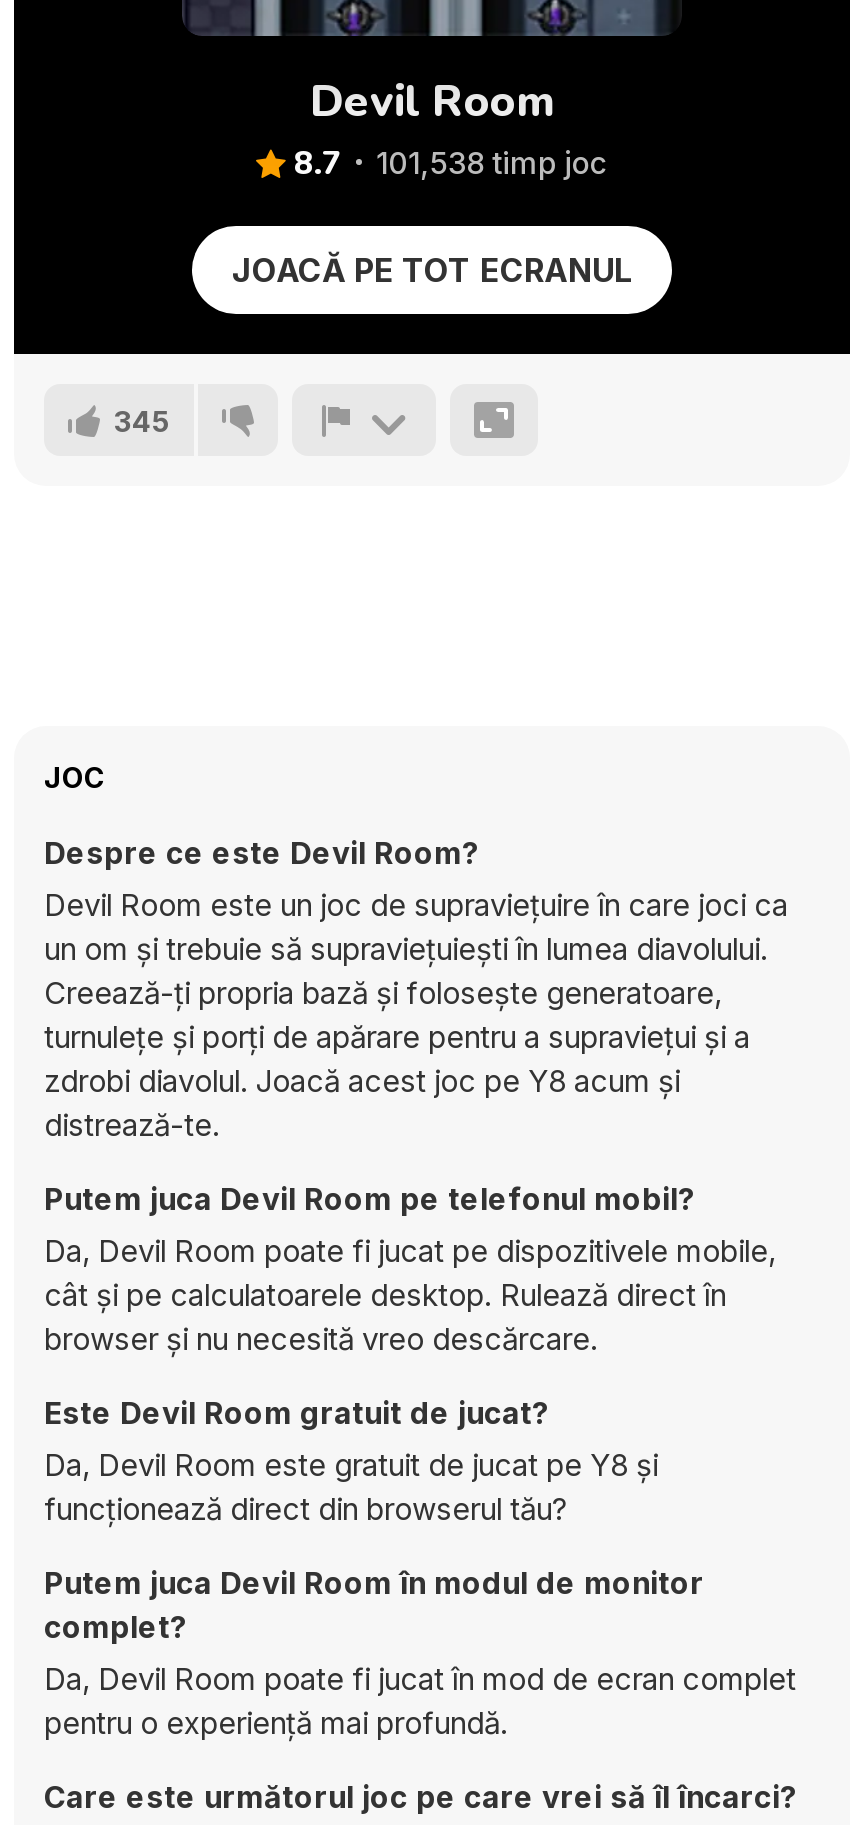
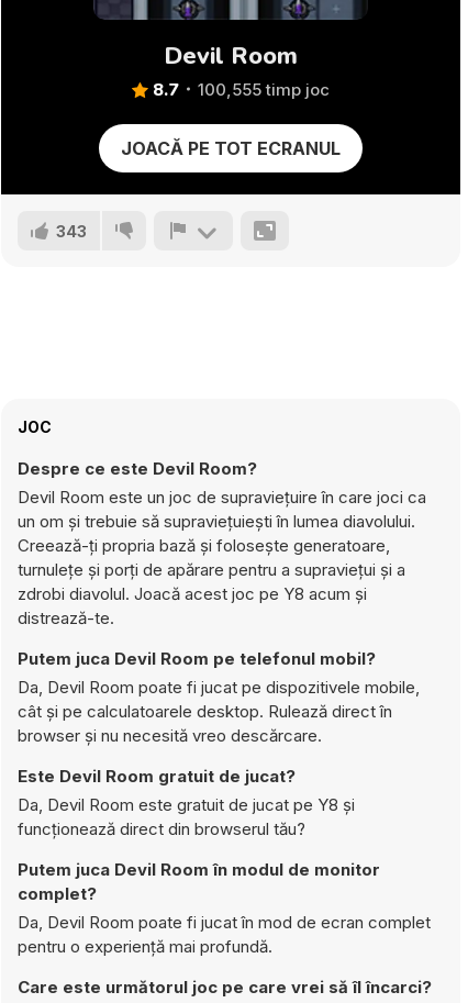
[294,142,608,186] 8.7 101,538 timp joc -> [153,78,330,102] 8.7 100,555 timp joc
[114,404,170,438] 345 -> [56,222,87,241] 343

